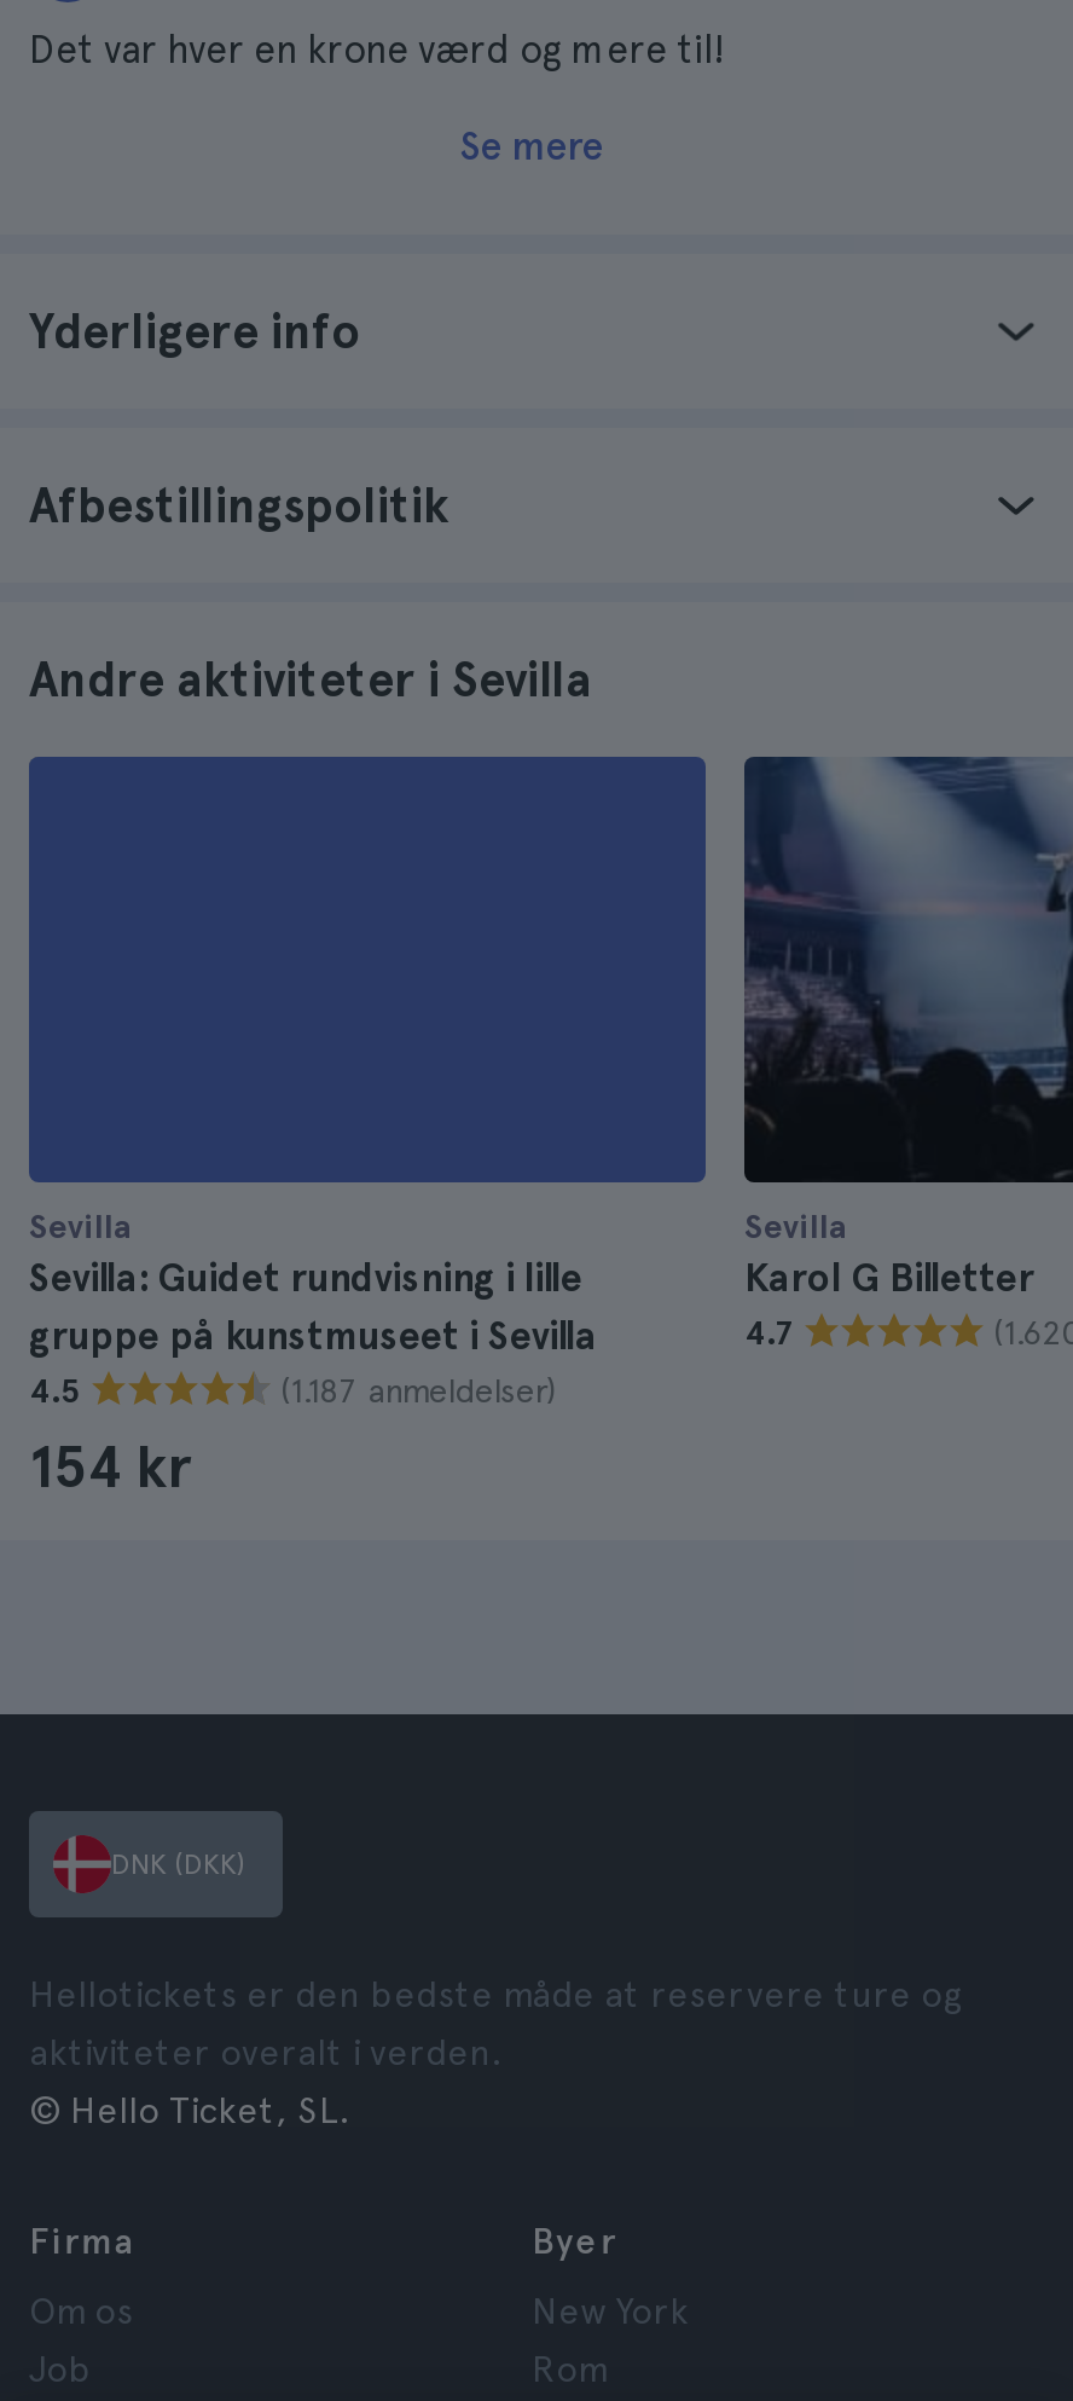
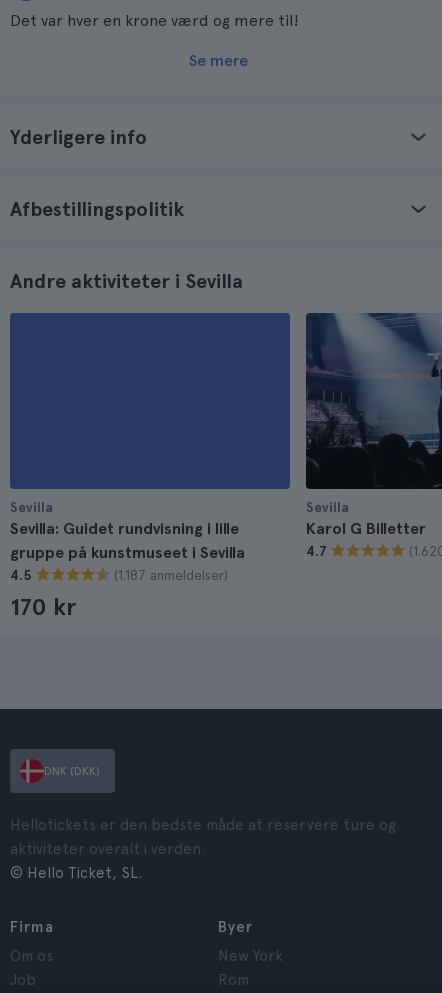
[29,1431,191,1502] 154 kr -> [10,592,76,621] 170 kr

